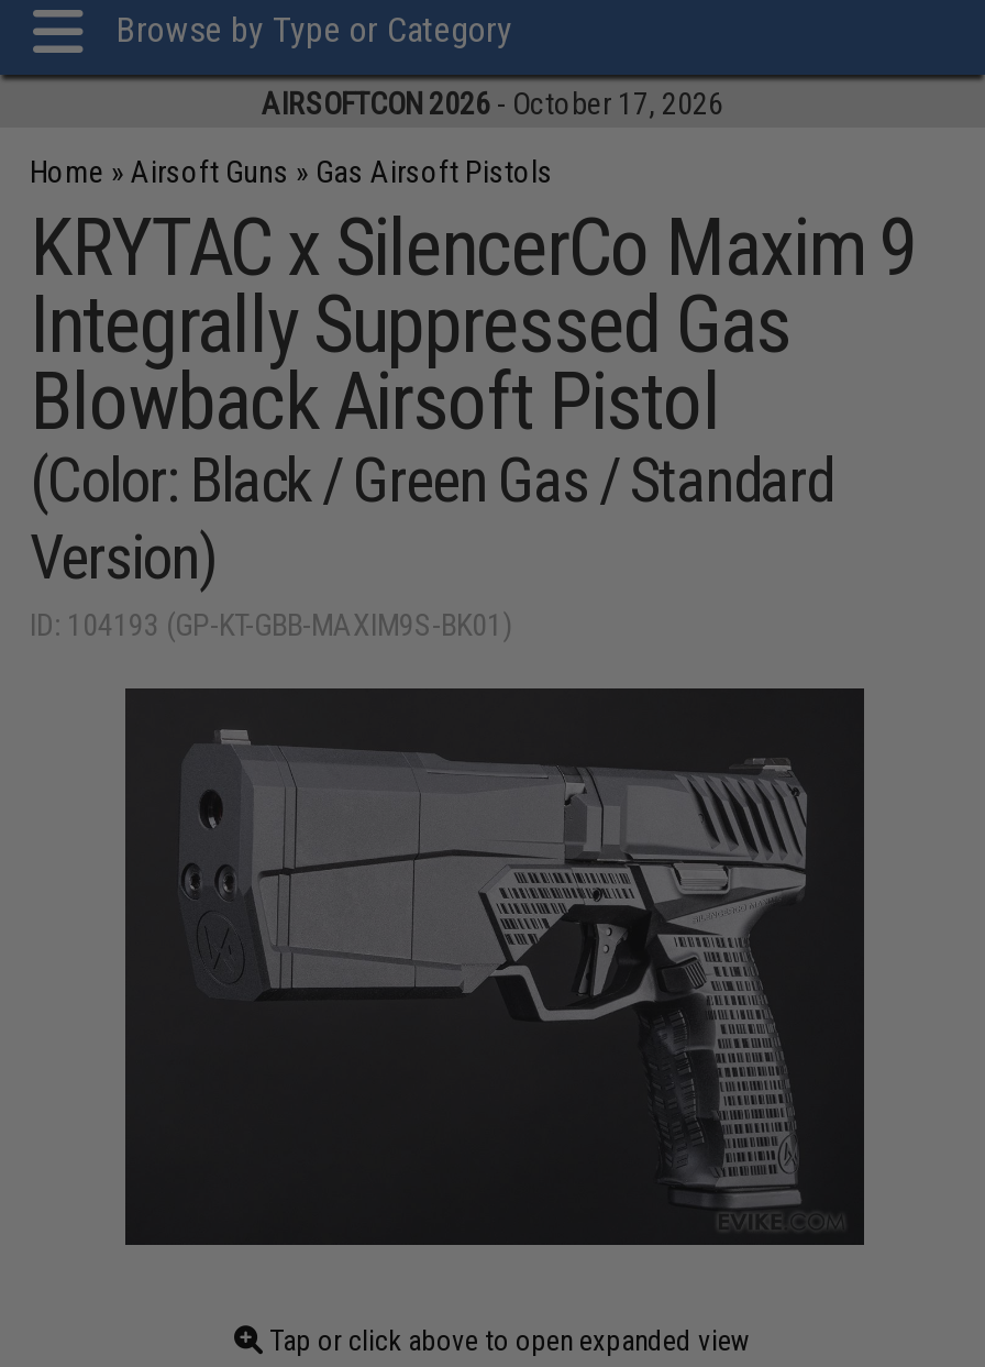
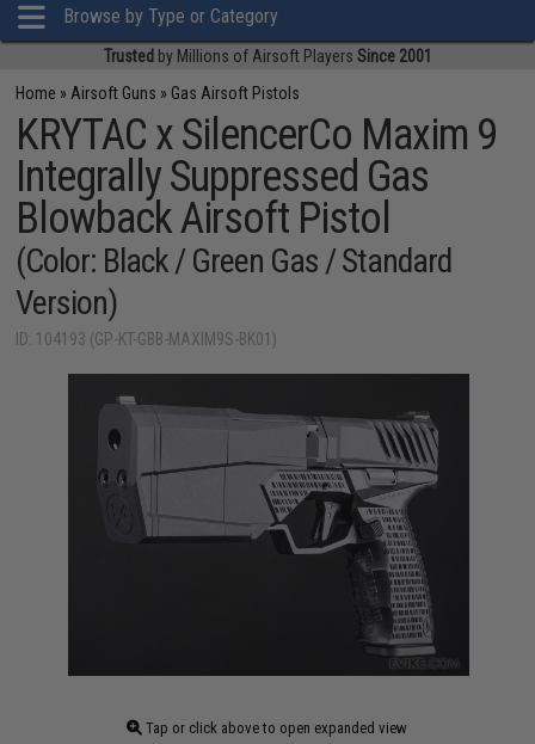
[262,86,723,121] AIRSOFTCON 2026 - October 17, 2026 -> [103,47,432,66] Trusted by Millions of Airsoft Players Since 2001

